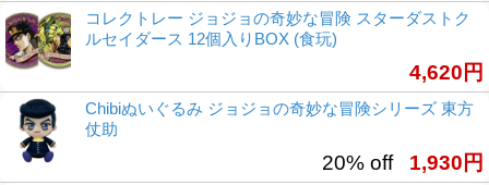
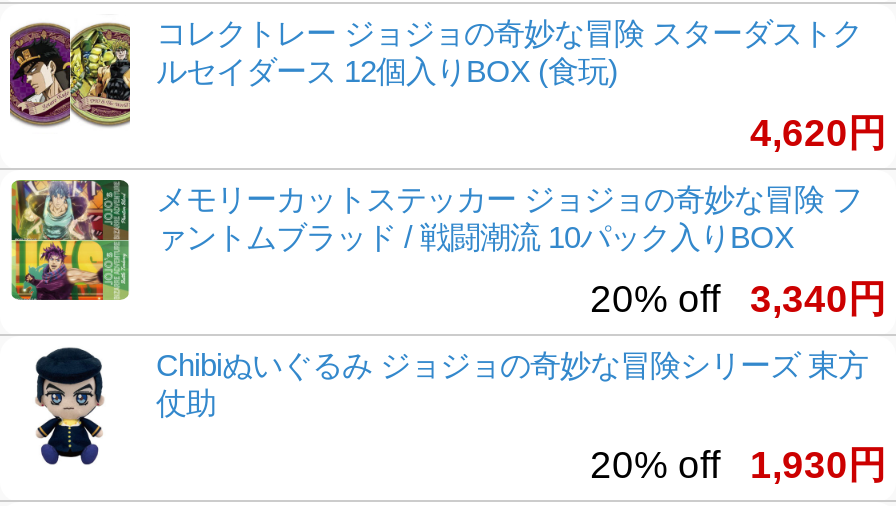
none -> [10,178,886,320] [image] | メモリーカットステッカー ジョジョの奇妙な冒険 フ | ァントムブラッド / 戦闘潮流 10パック入りBOX | 20% off 3,340円

